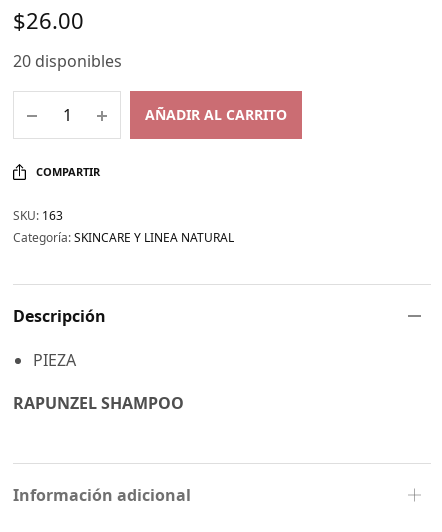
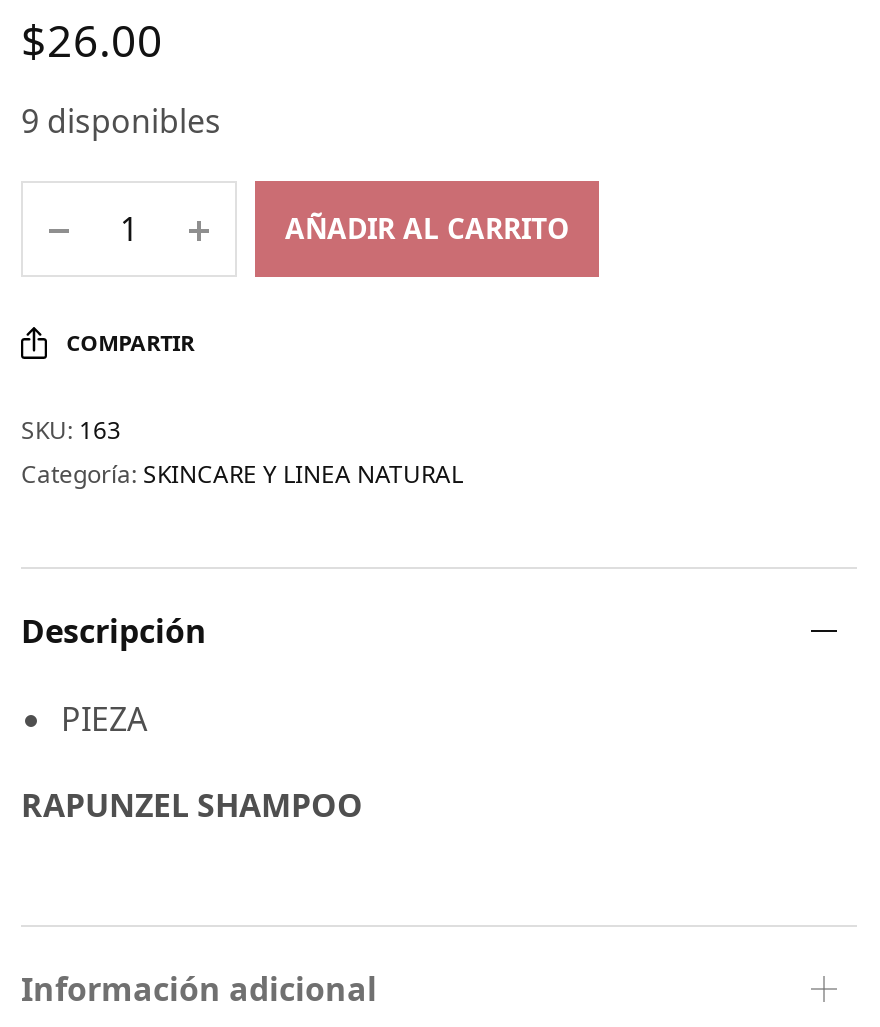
[13,50,122,72] 20 disponibles -> [21,100,221,144] 9 disponibles

